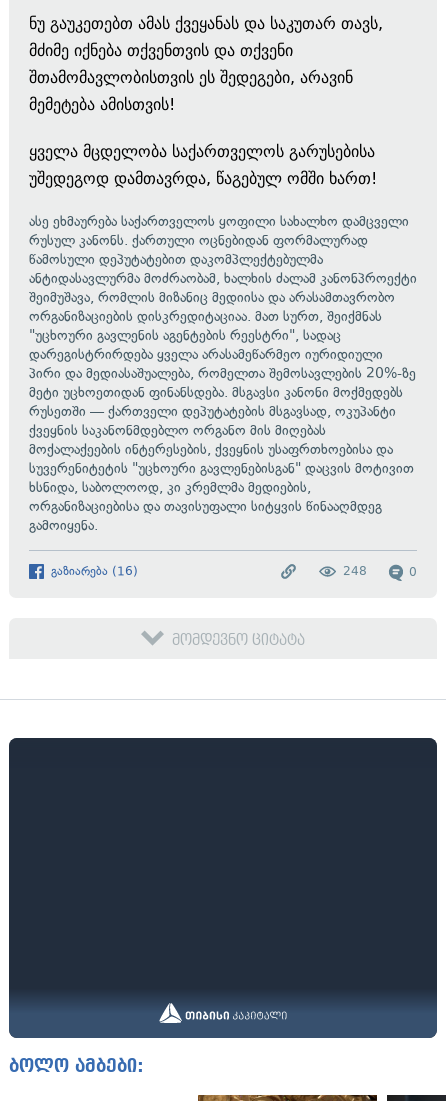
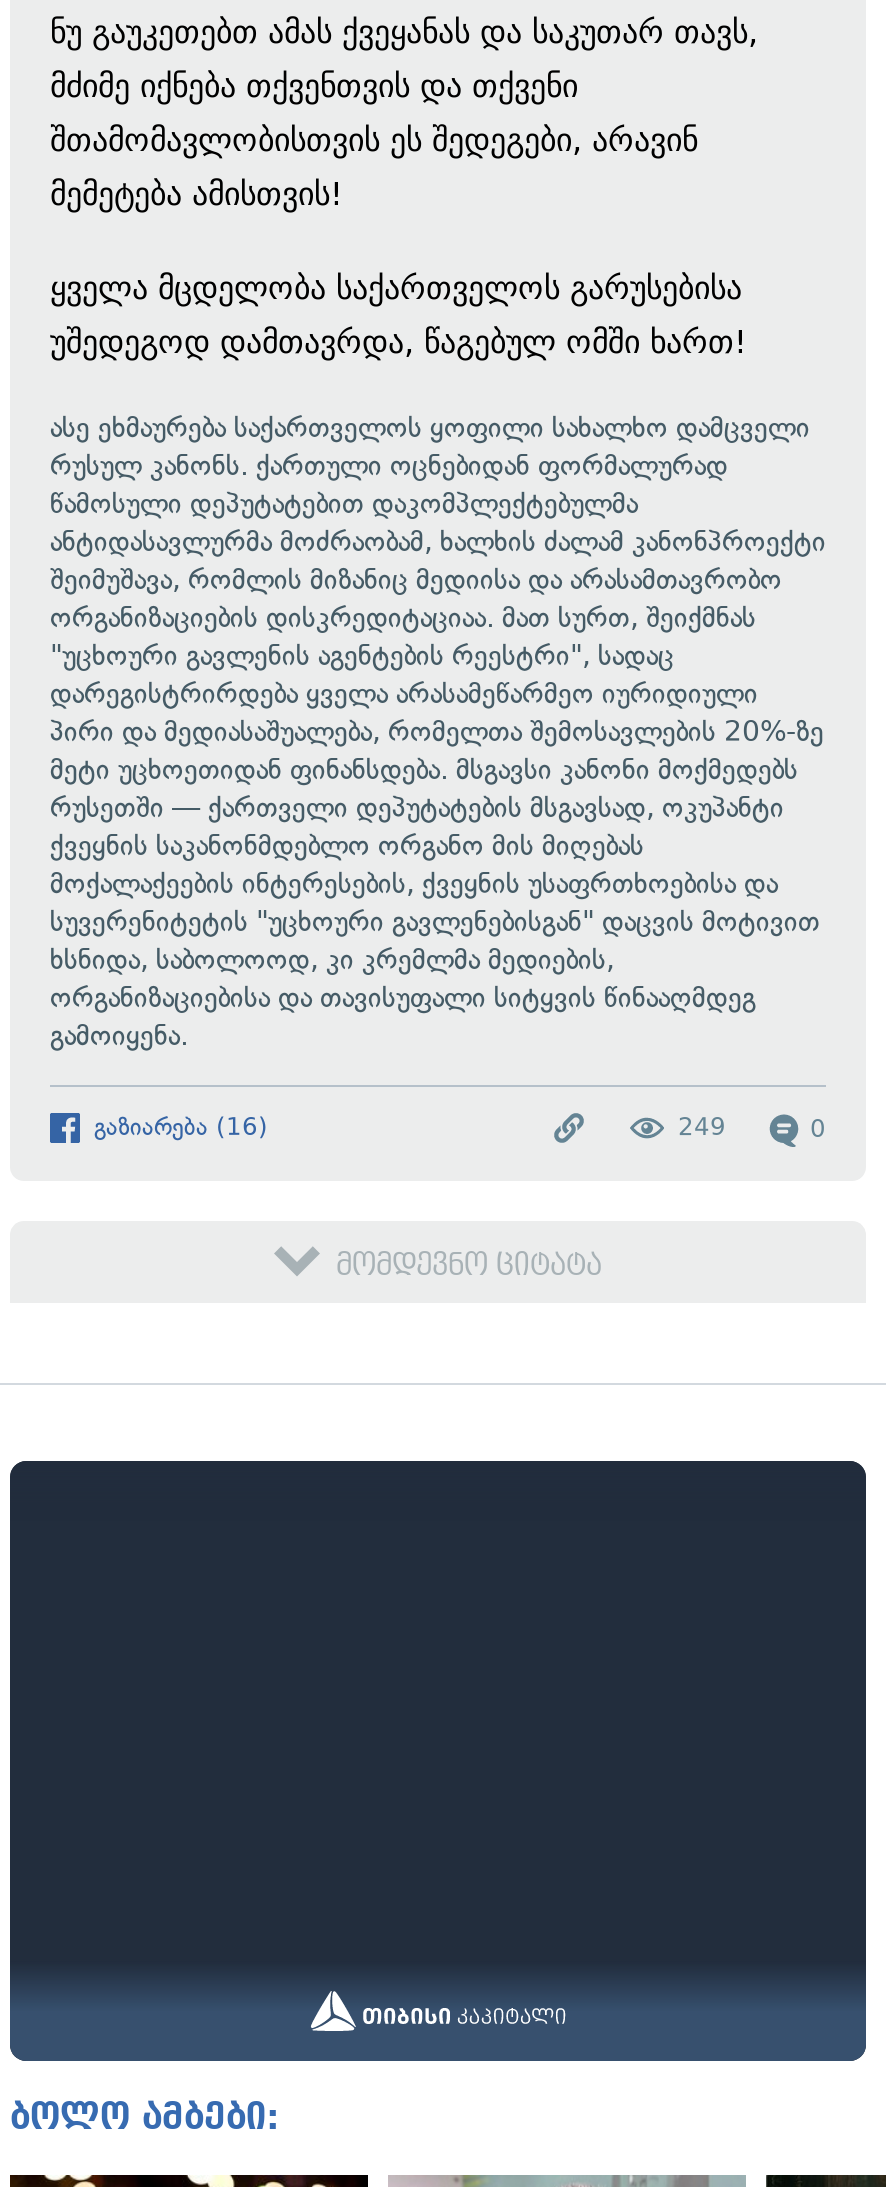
[343,564,367,578] 248 -> [678,1113,726,1141] 249

